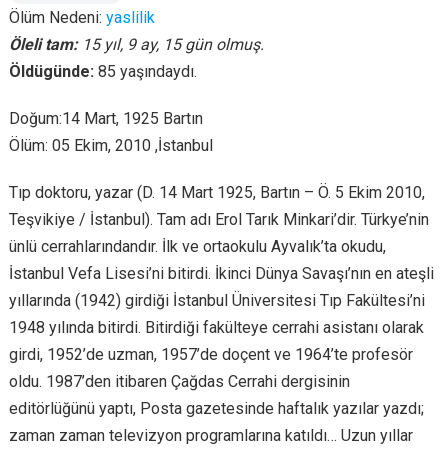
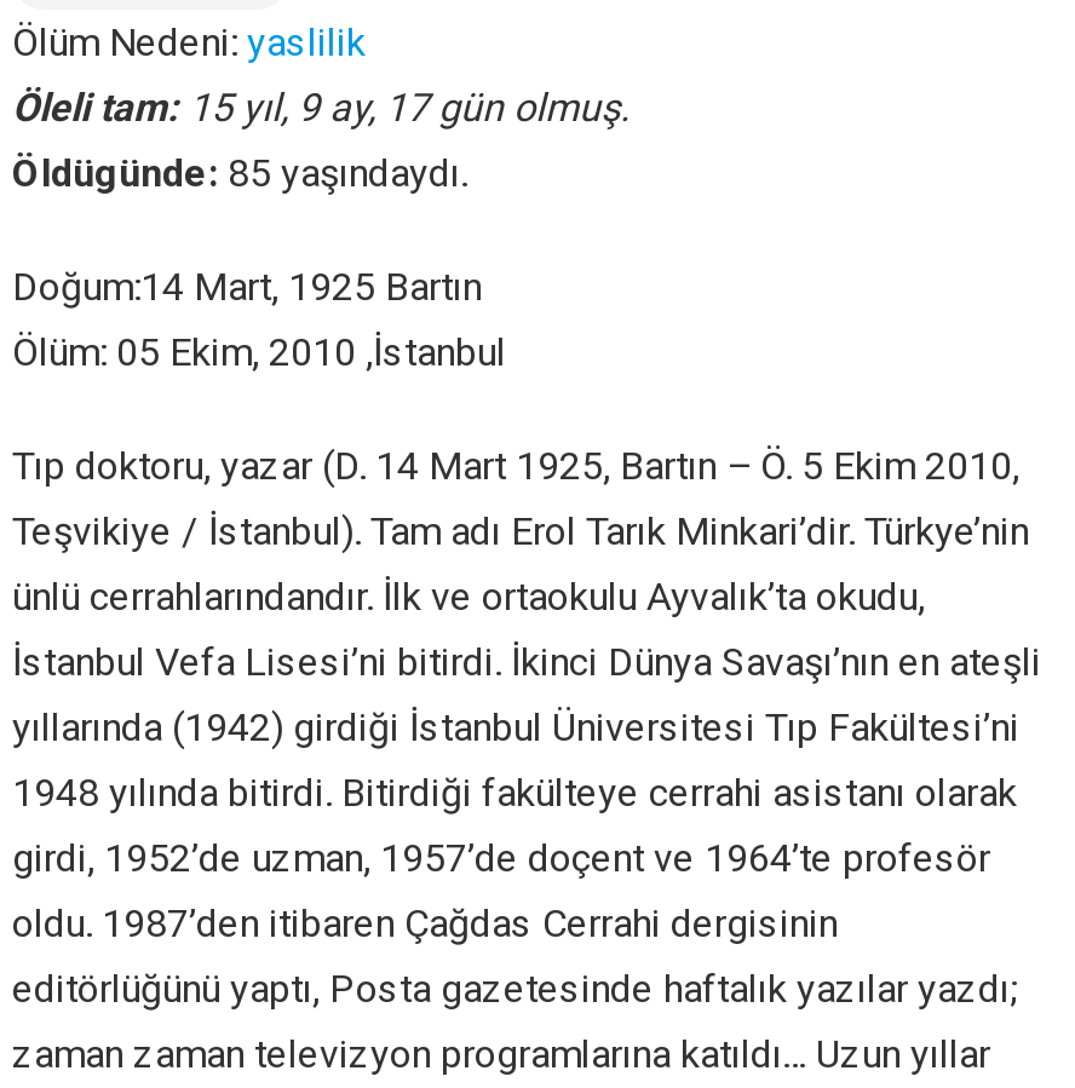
[9,35,264,54] Öleli tam: 15 yıl, 9 ay, 15 gün olmuş. -> [12,85,630,131] Öleli tam: 15 yıl, 9 ay, 17 gün olmuş.

